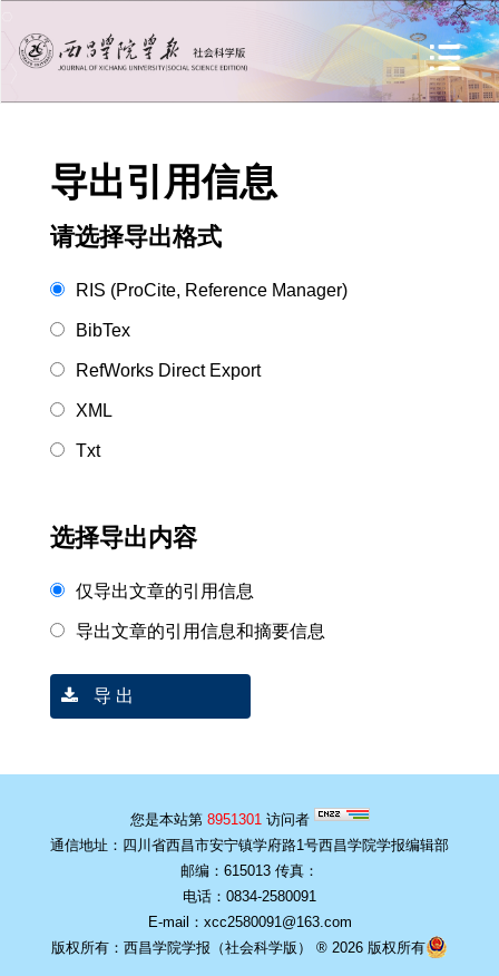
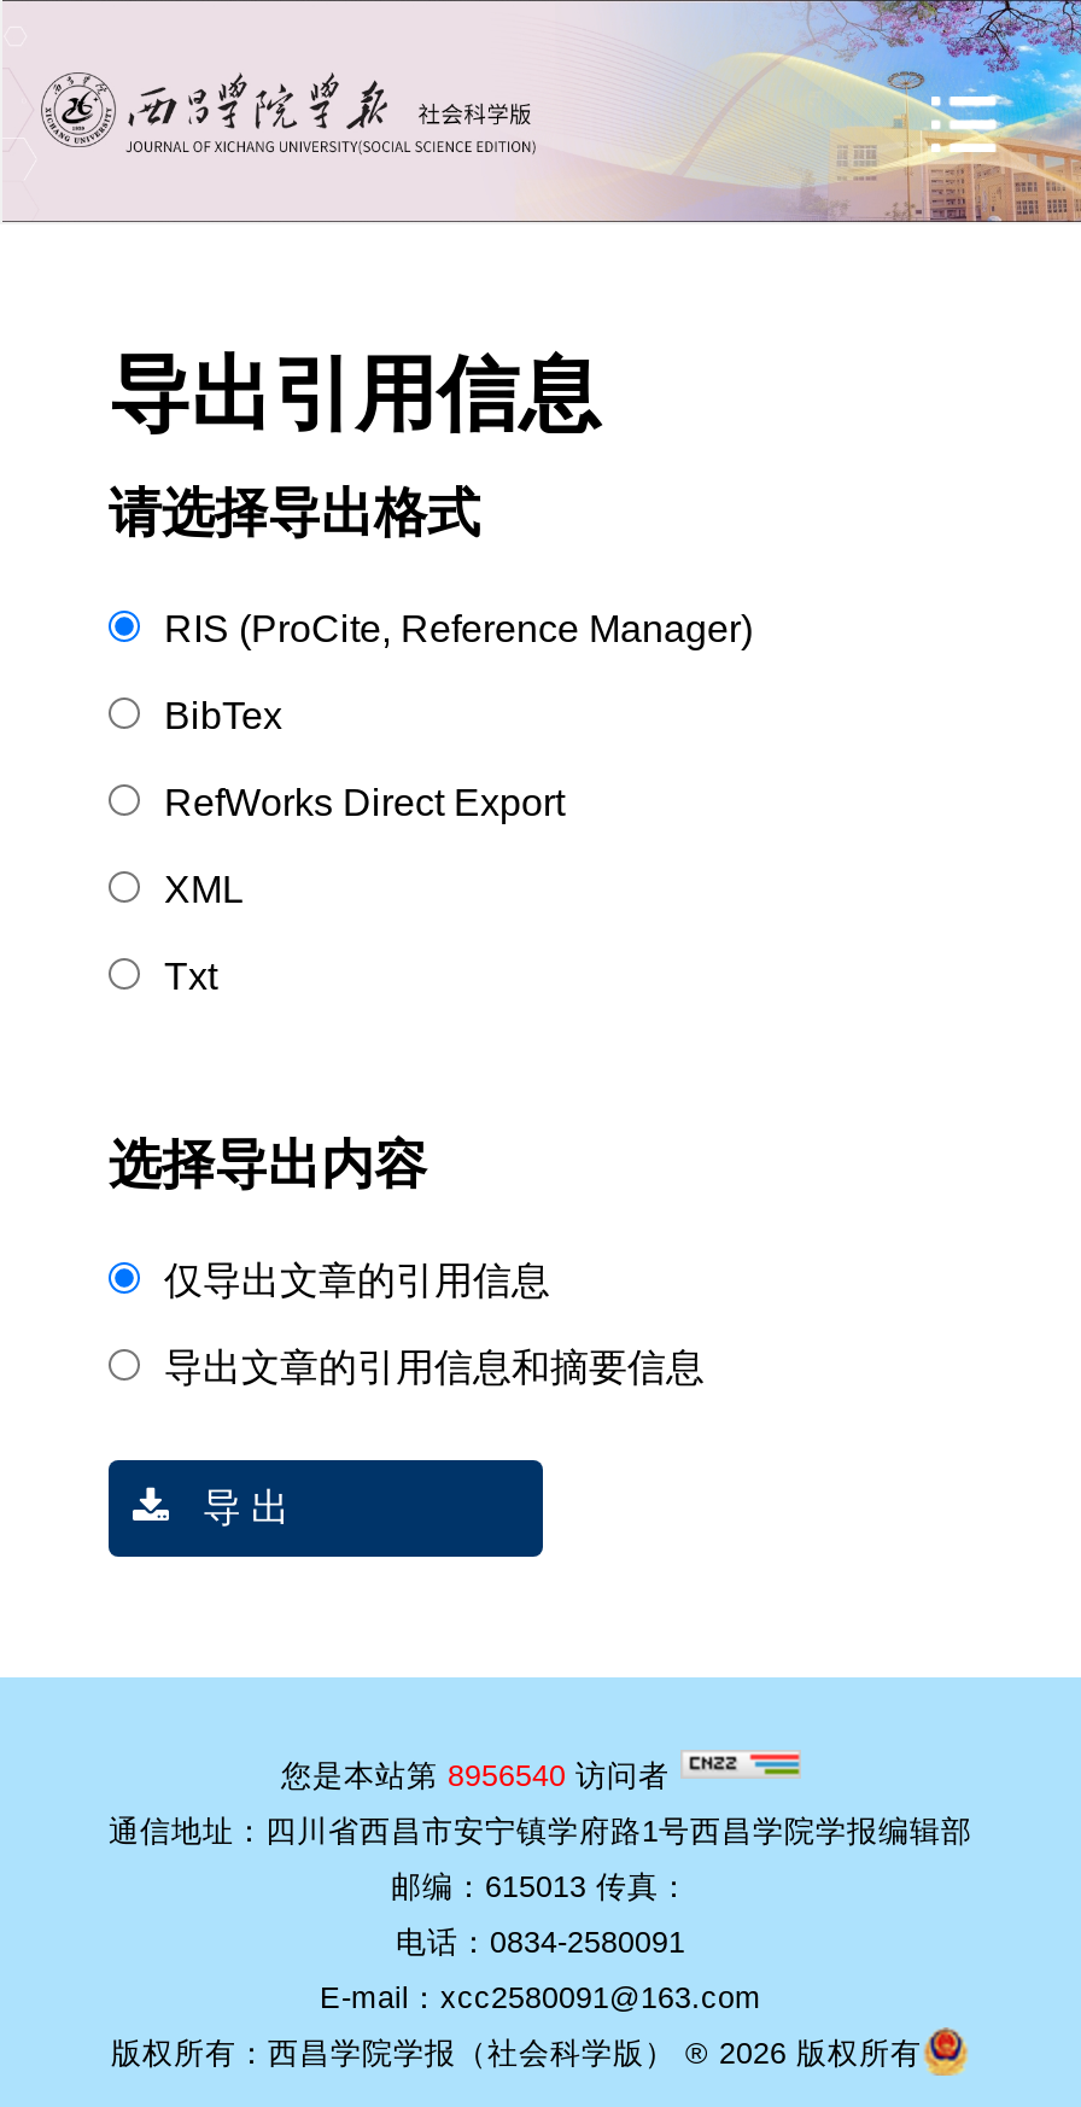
[130,812,314,828] 您是本站第8951301访问者 -> [281,1760,679,1794] 您是本站第8956540访问者

